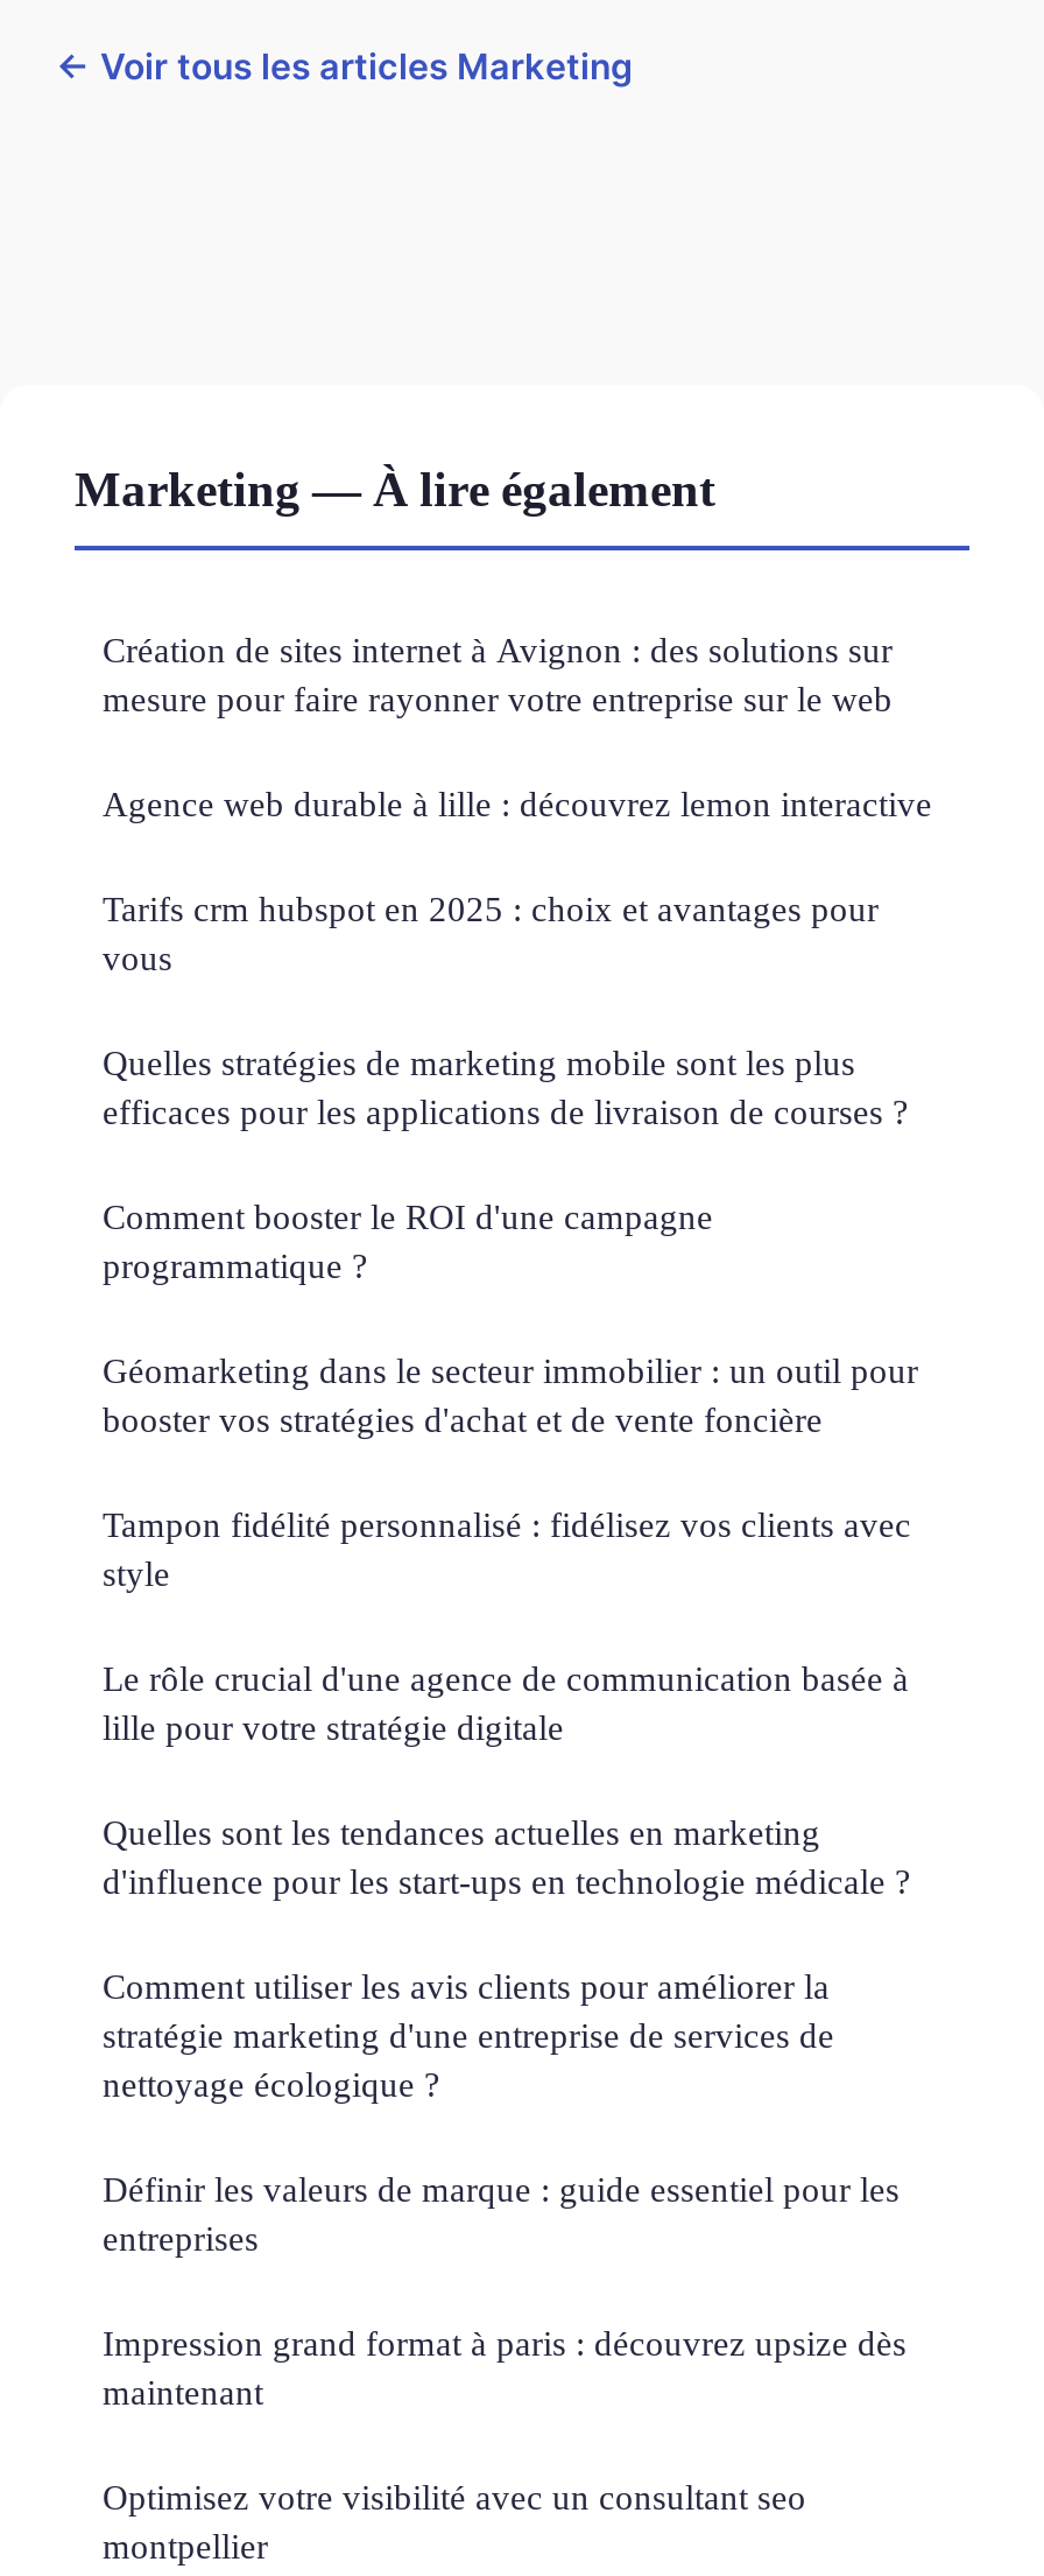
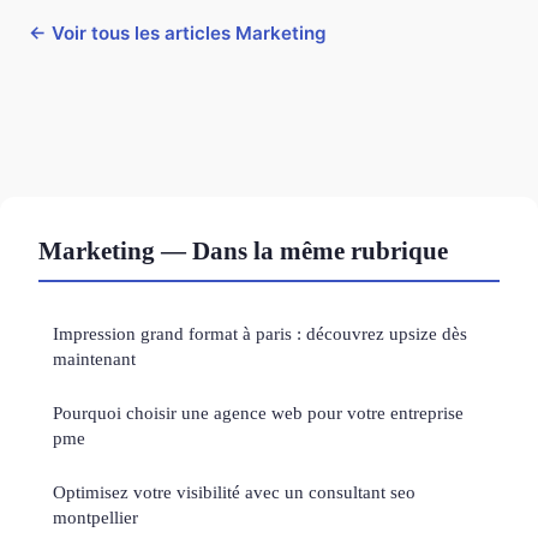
[75,463,932,2259] Marketing — À lire également | Création de sites internet à Avignon : des solutions sur | mesure pour faire rayonner votre entreprise sur le web | Agence web durable à lille : découvrez lemon interactive | Tarifs crm hubspot en 2025 : choix et avantages pour | vous | Quelles stratégies de marketing mobile sont les plus | efficaces pour les applications de livraison de courses ? | Comment booster le ROI d'une campagne | programmatique ? | Géomarketing dans le secteur immobilier : un outil pour | booster vos stratégies d'achat et de vente foncière | Tampon fidélité personnalisé : fidélisez vos clients avec | style | Le rôle crucial d'une agence de communication basée à | lille pour votre stratégie digitale | Quelles sont les tendances actuelles en marketing | d'influence pour les start-ups en technologie médicale ? | Comment utiliser les avis clients pour améliorer la | stratégie marketing d'une entreprise de services de | nettoyage écologique ? | Définir les valeurs de marque : guide essentiel pour les | entreprises -> [38,237,448,265] Marketing — Dans la même rubrique
moved [103,2324,907,2413] -> [53,324,467,369]: Impression grand format à paris : découvrez upsize dès | maintenant
none -> [53,403,464,448] Pourquoi choisir une agence web pour votre entreprise | pme

